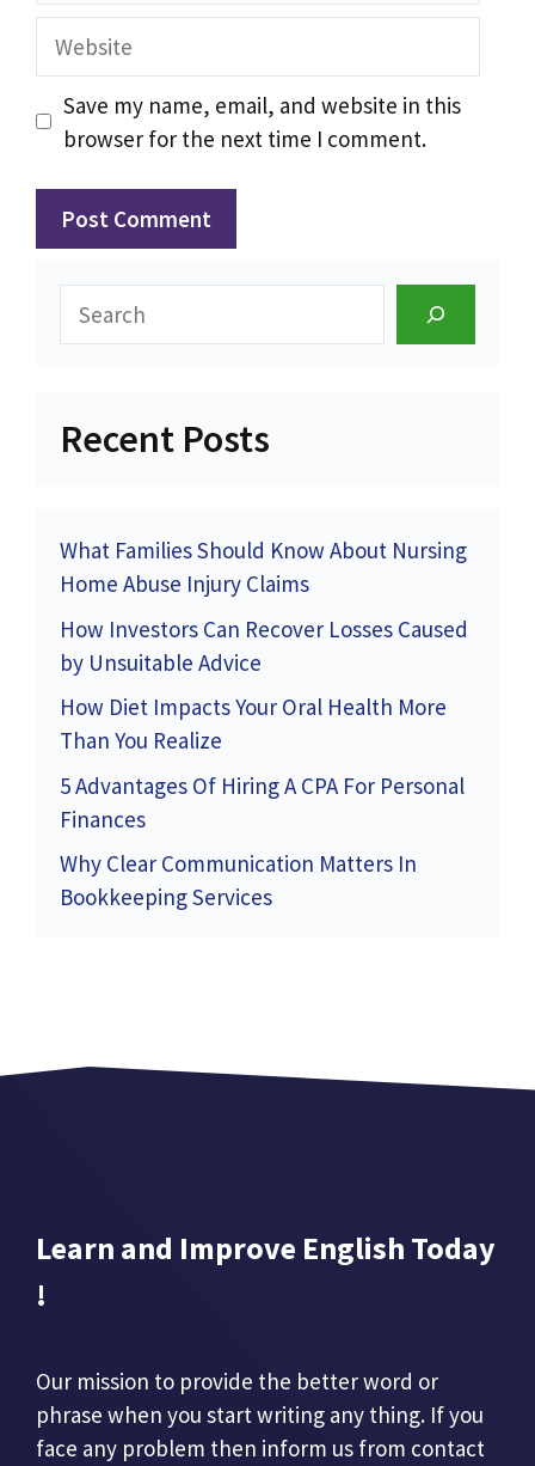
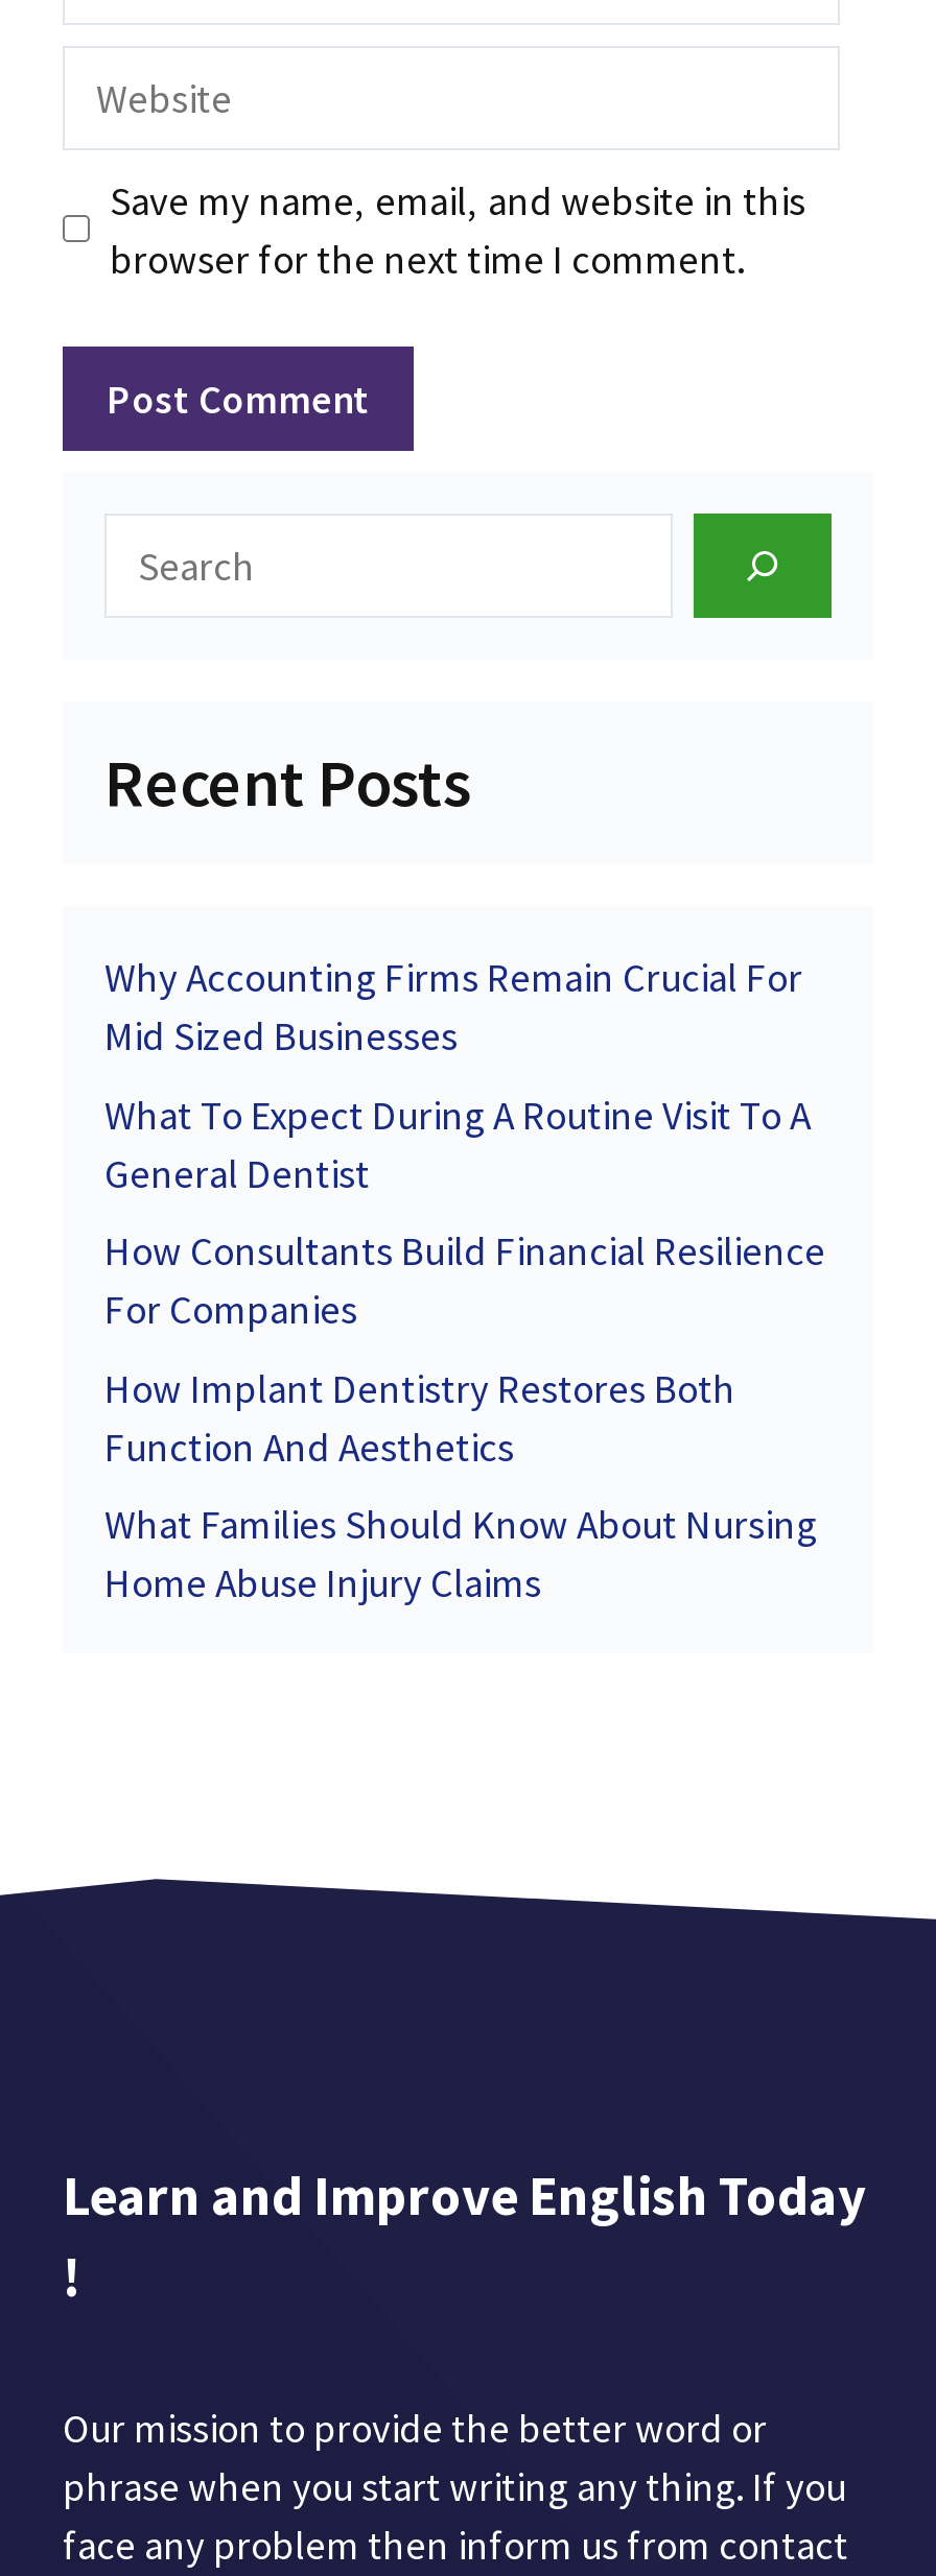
none -> [104,952,825,1471] Why Accounting Firms Remain Crucial For | Mid Sized Businesses | What To Expect During A Routine Visit To A | General Dentist | How Consultants Build Financial Resilience | For Companies | How Implant Dentistry Restores Both | Function And Aesthetics
moved [60,536,467,598] -> [104,1499,817,1608]: What Families Should Know About Nursing | Home Abuse Injury Claims
[60,614,468,911] How Investors Can Recover Losses Caused | by Unsuitable Advice | How Diet Impacts Your Oral Health More | Than You Realize | 5 Advantages Of Hiring A CPA For Personal | Finances | Why Clear Communication Matters In | Bookkeeping Services -> none

